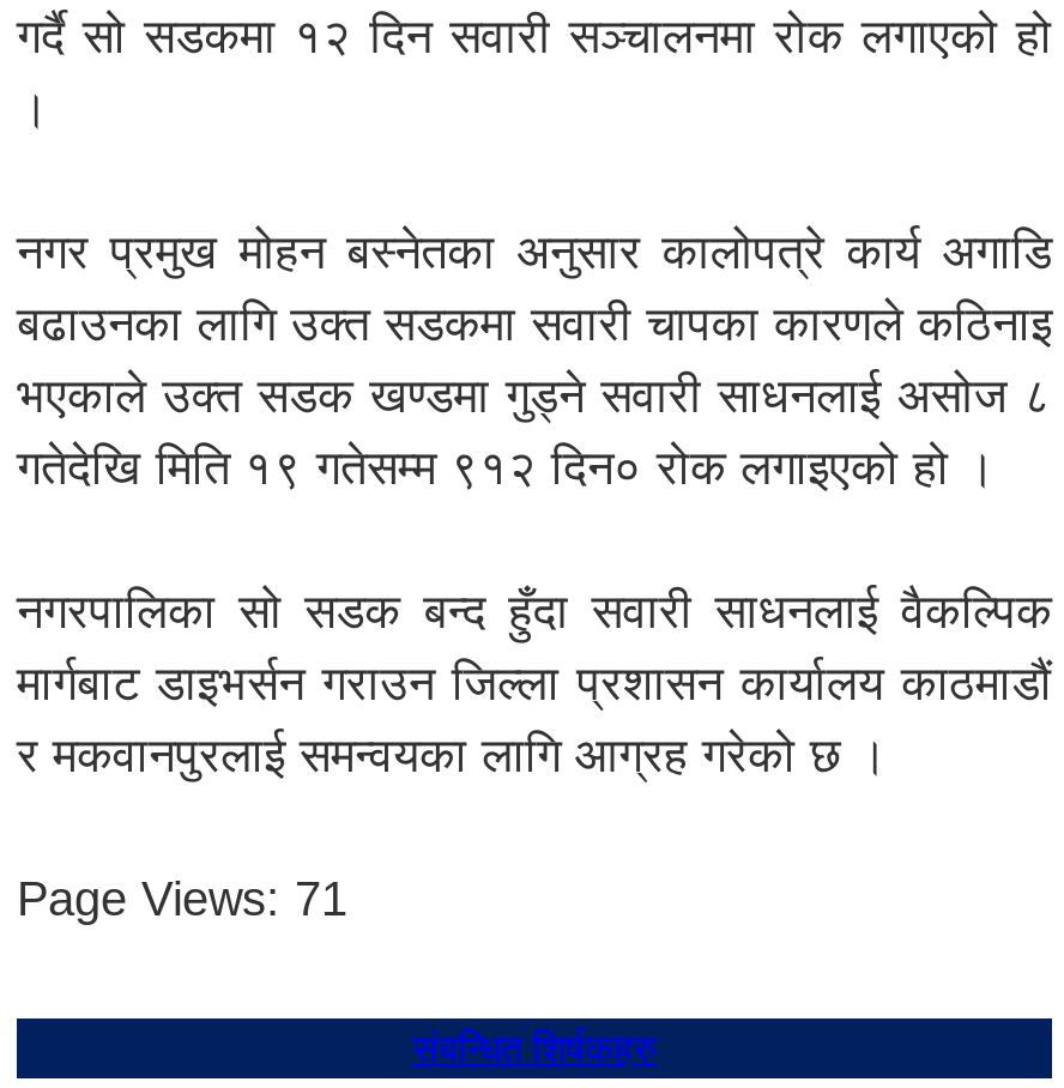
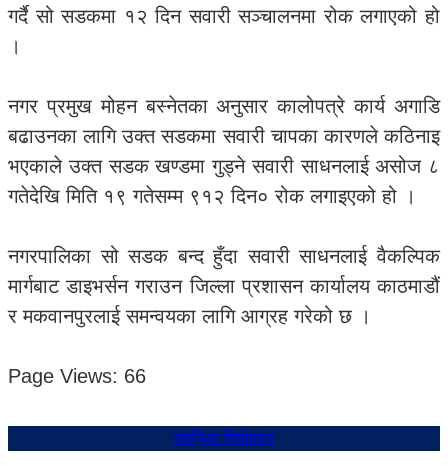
[17,874,347,926] Page Views: 71 -> [8,365,146,387] Page Views: 66

